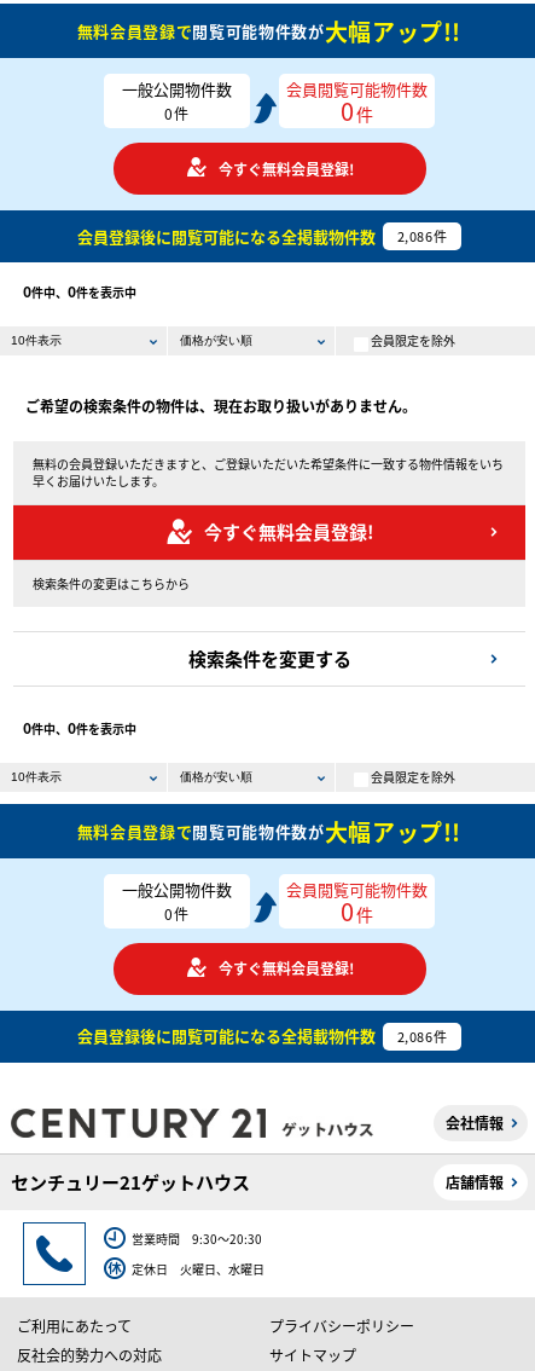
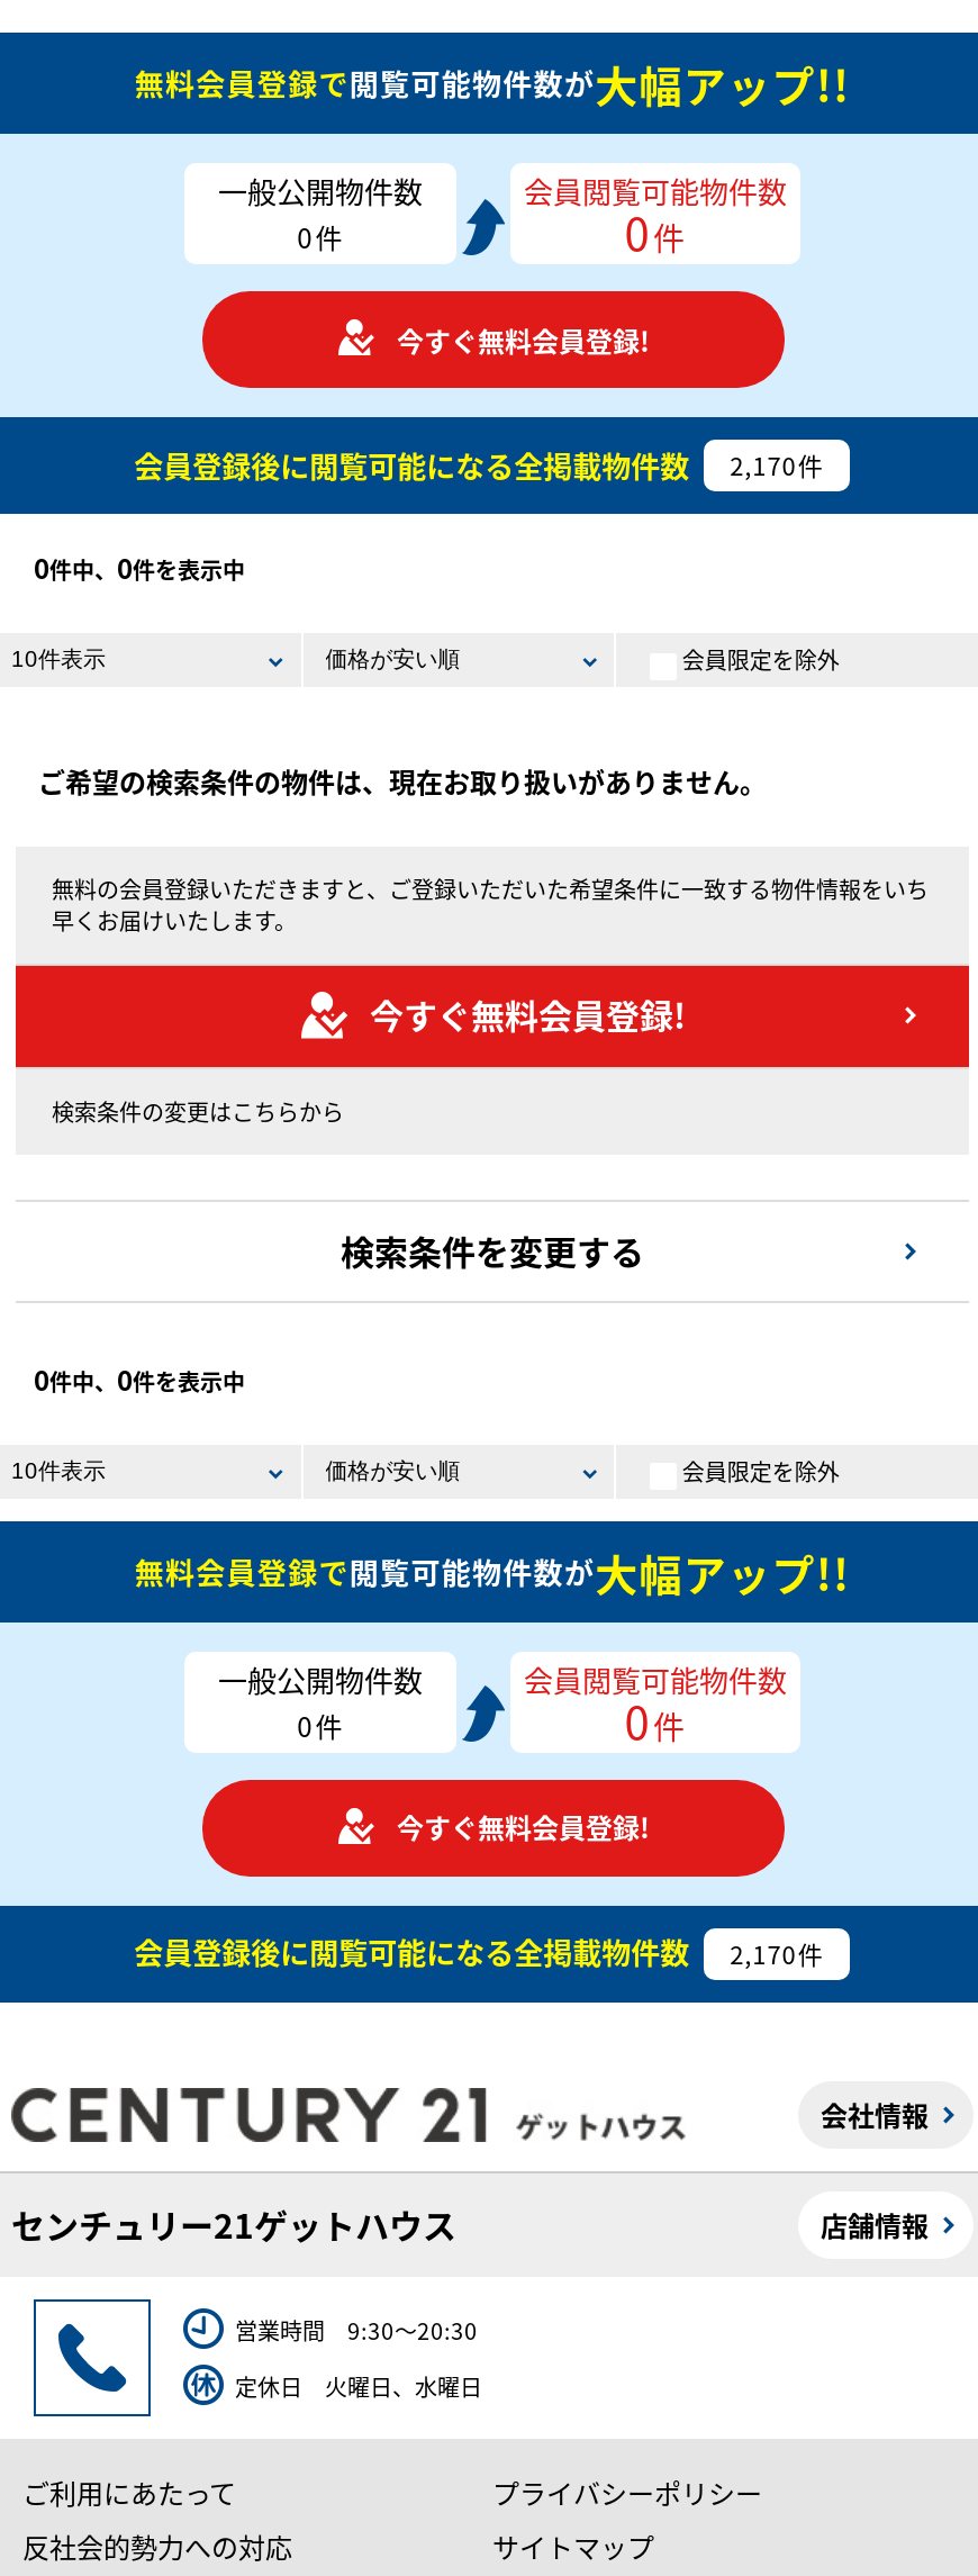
[77,224,447,247] 会員登録後に閲覧可能になる全掲載物件数 2,086件 -> [134,443,824,486] 会員登録後に閲覧可能になる全掲載物件数 2,170件
[77,1025,447,1047] 会員登録後に閲覧可能になる全掲載物件数 2,086件 -> [134,1931,824,1974] 会員登録後に閲覧可能になる全掲載物件数 2,170件

